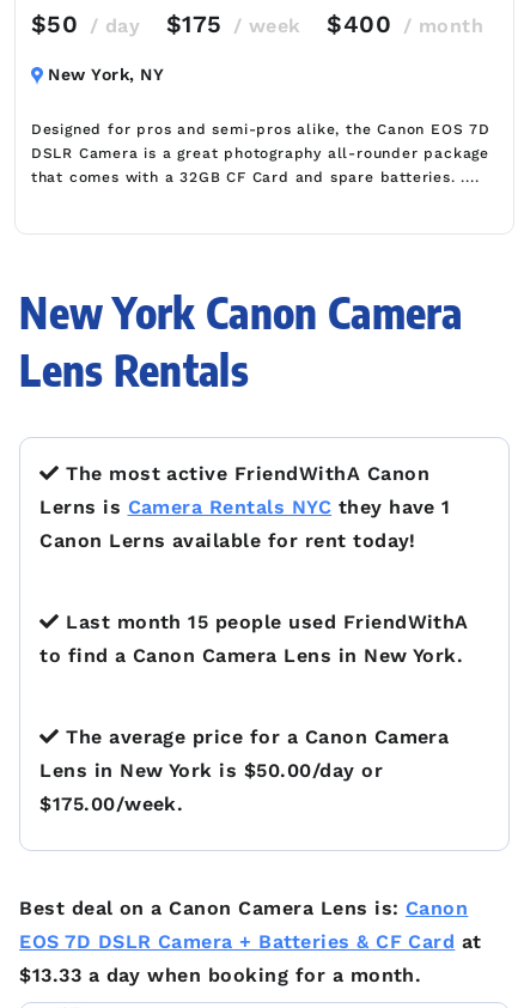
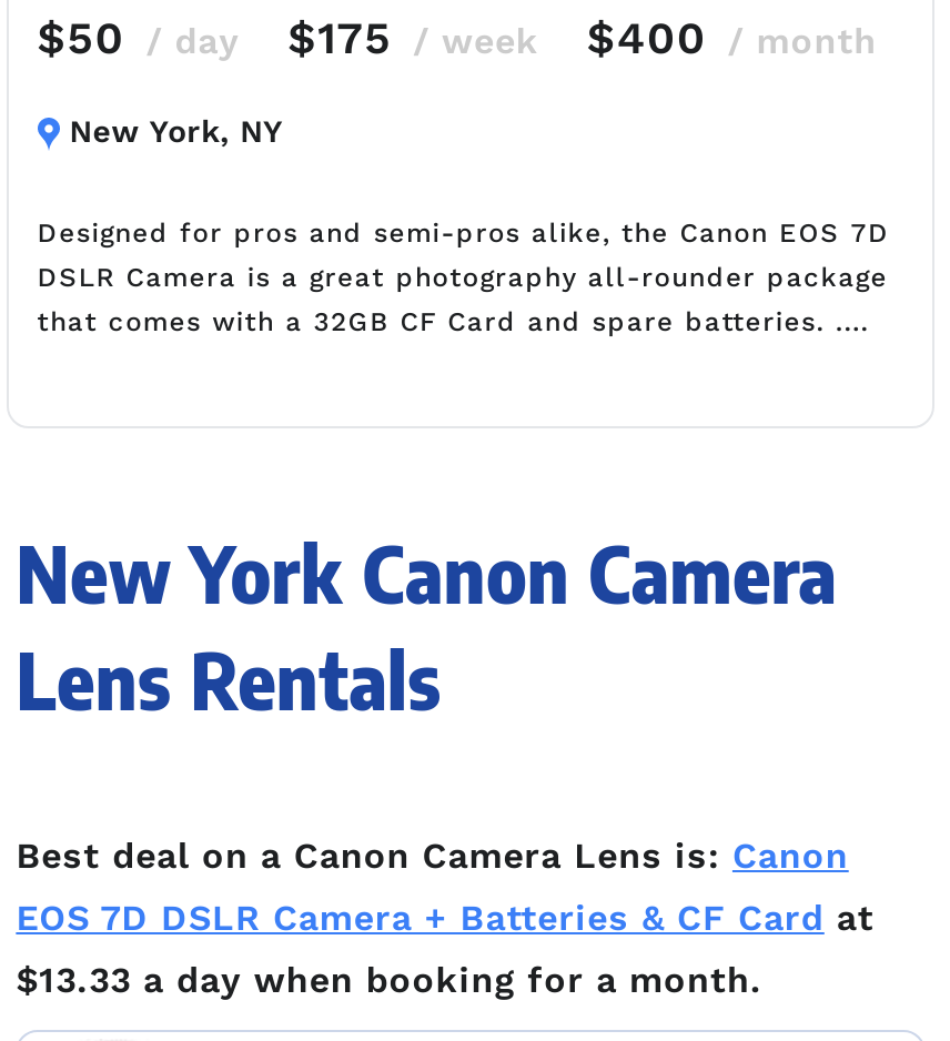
[40,462,451,552] The most active FriendWithA Canon | Lerns is Camera Rentals NYC they have 1 | Canon Lerns available for rent today! -> none
[40,611,469,667] Last month 15 people used FriendWithA | to find a Canon Camera Lens in New York. -> none
[40,726,449,815] The average price for a Canon Camera | Lens in New York is $50.00/day or | $175.00/week. -> none

